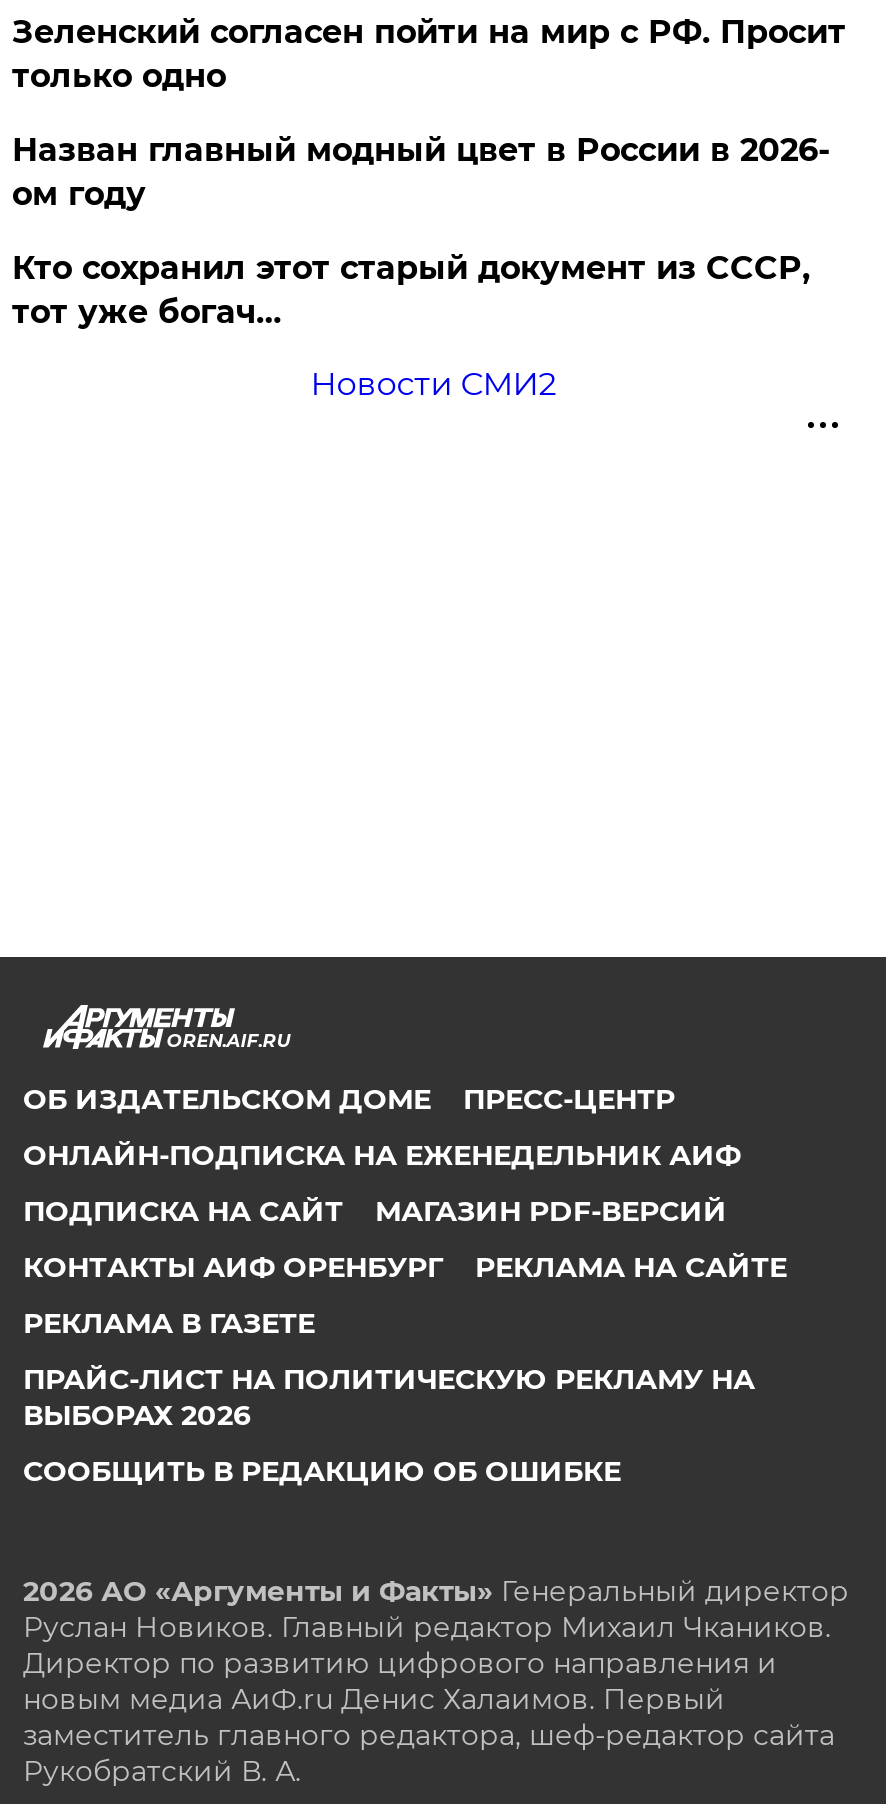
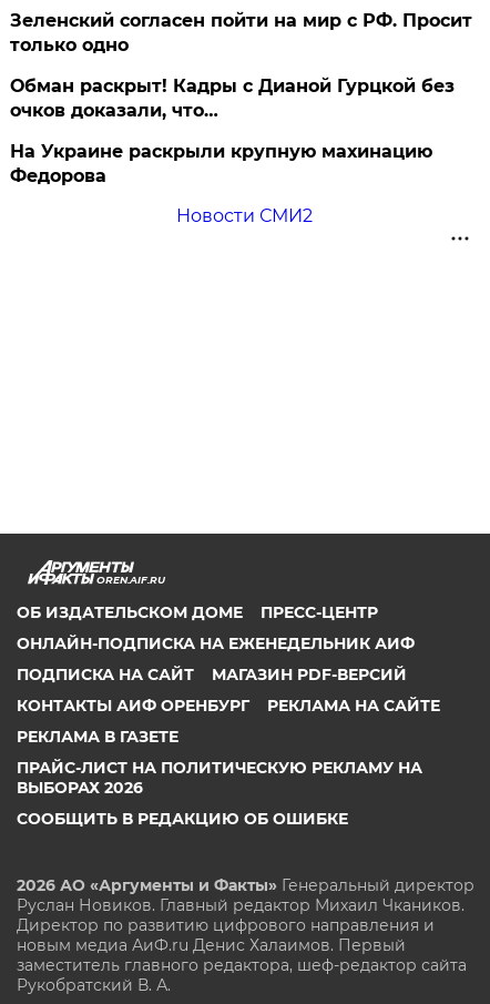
[12,131,830,213] Назван главный модный цвет в России в 2026- | ом году -> [10,75,455,121] Обман раскрыт! Кадры с Дианой Гурцкой без | очков доказали, что…
[12,249,810,331] Кто сохранил этот старый документ из СССР, | тот уже богач… -> [10,141,433,186] На Украине раскрыли крупную махинацию | Федорова

